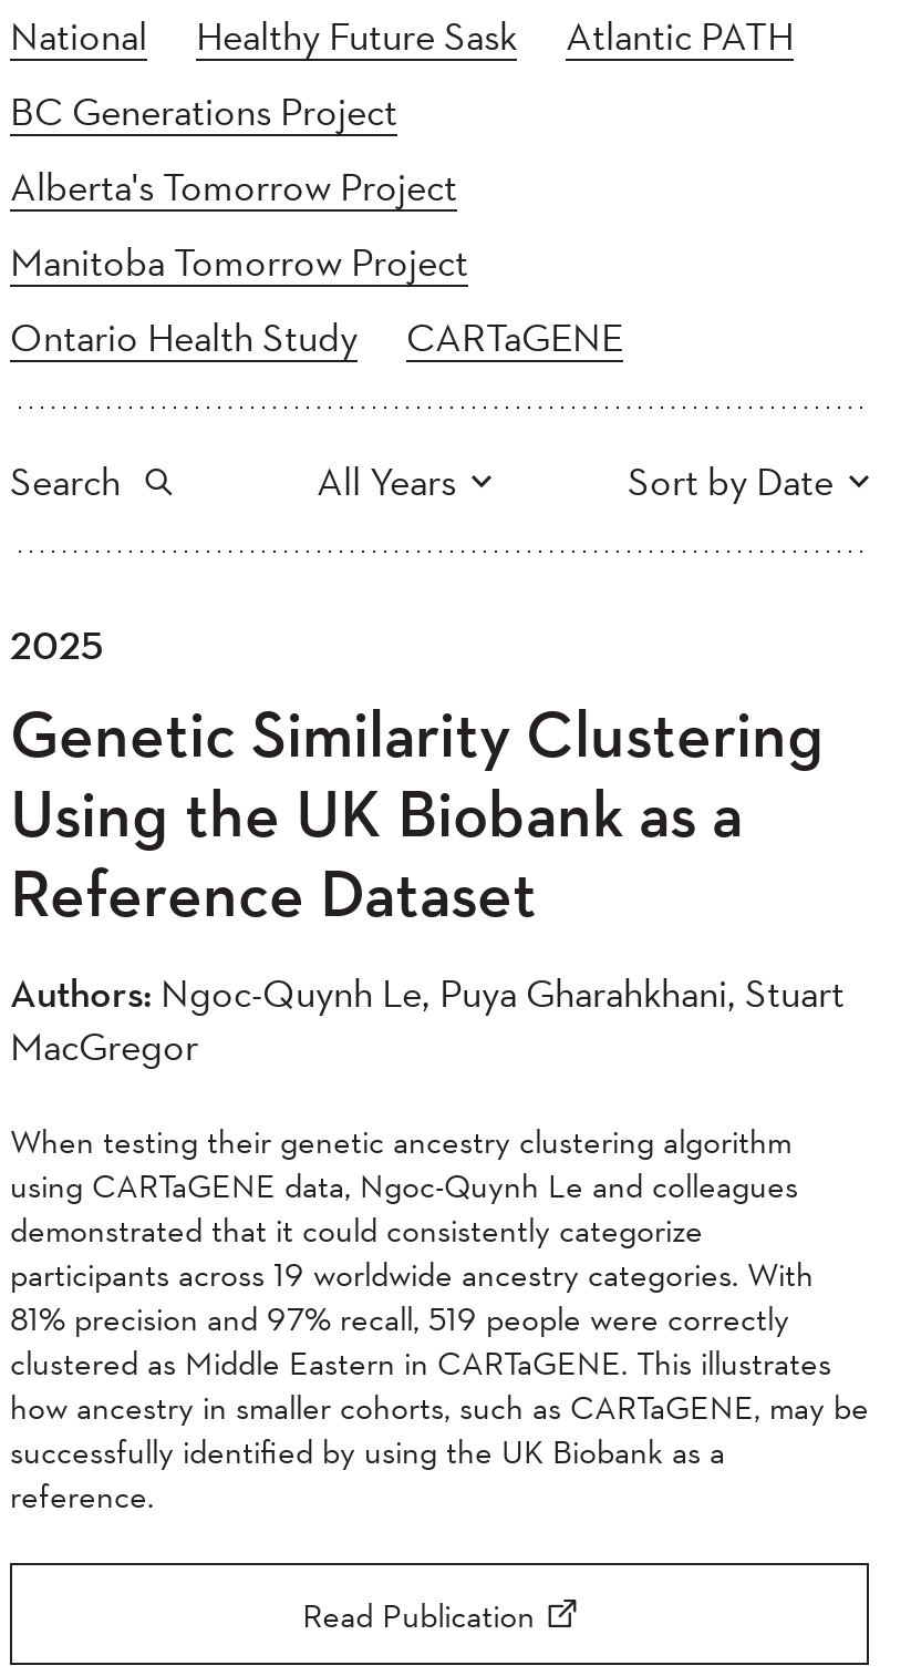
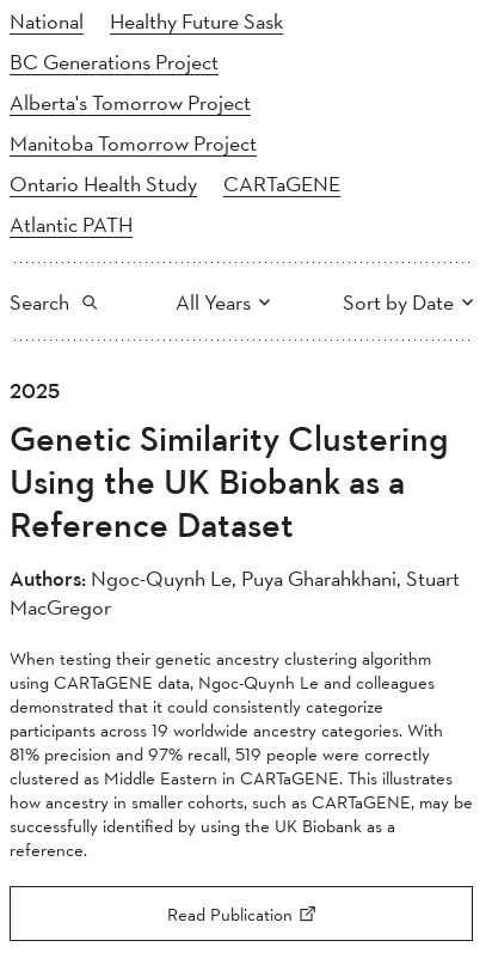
moved [566,10,794,61] -> [10,211,133,238]: Atlantic PATH

